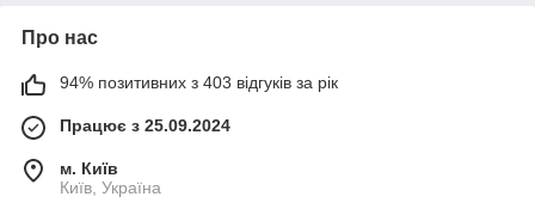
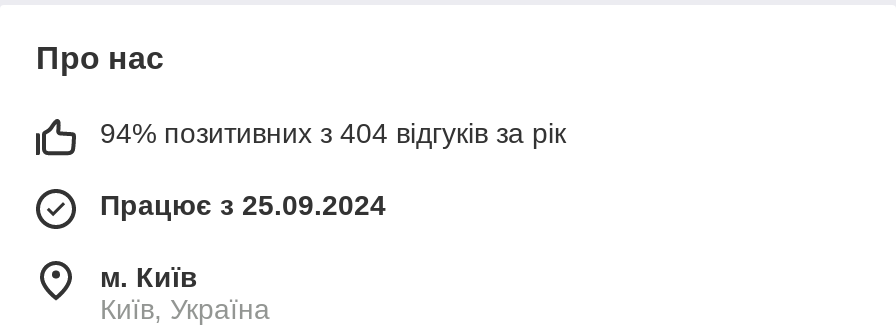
[60,73,338,92] 94% позитивних з 403 відгуків за рік -> [100,117,566,149] 94% позитивних з 404 відгуків за рік

